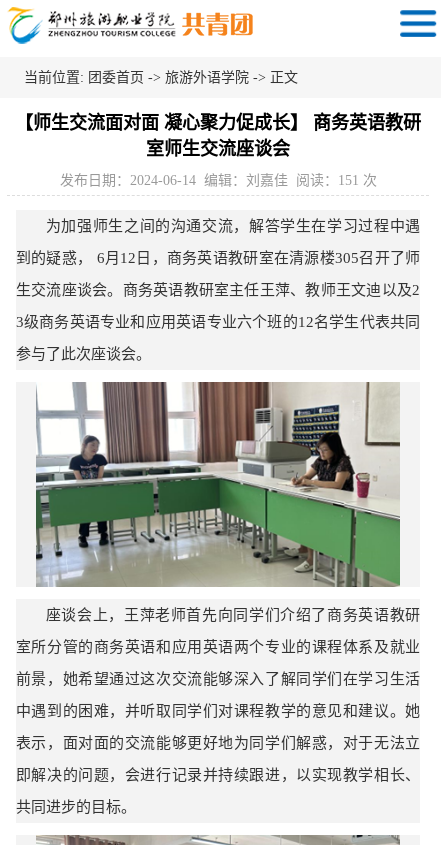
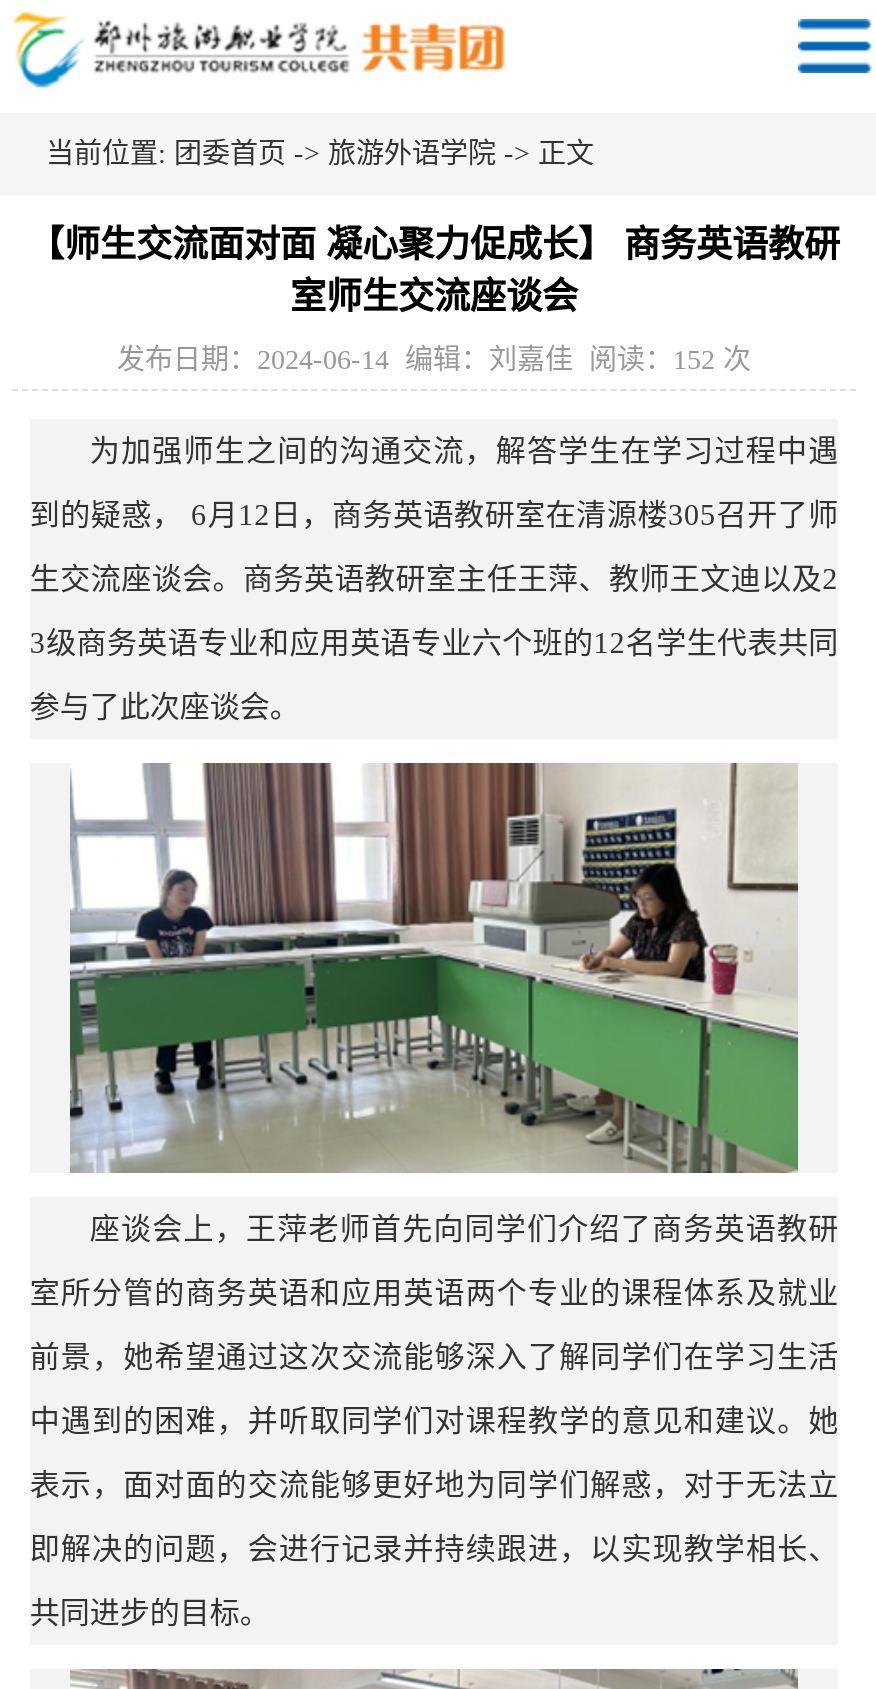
[59,173,376,188] 发布日期：2024-06-14 编辑：刘嘉佳 阅读：151次 -> [117,345,751,375] 发布日期：2024-06-14 编辑：刘嘉佳 阅读：152次

